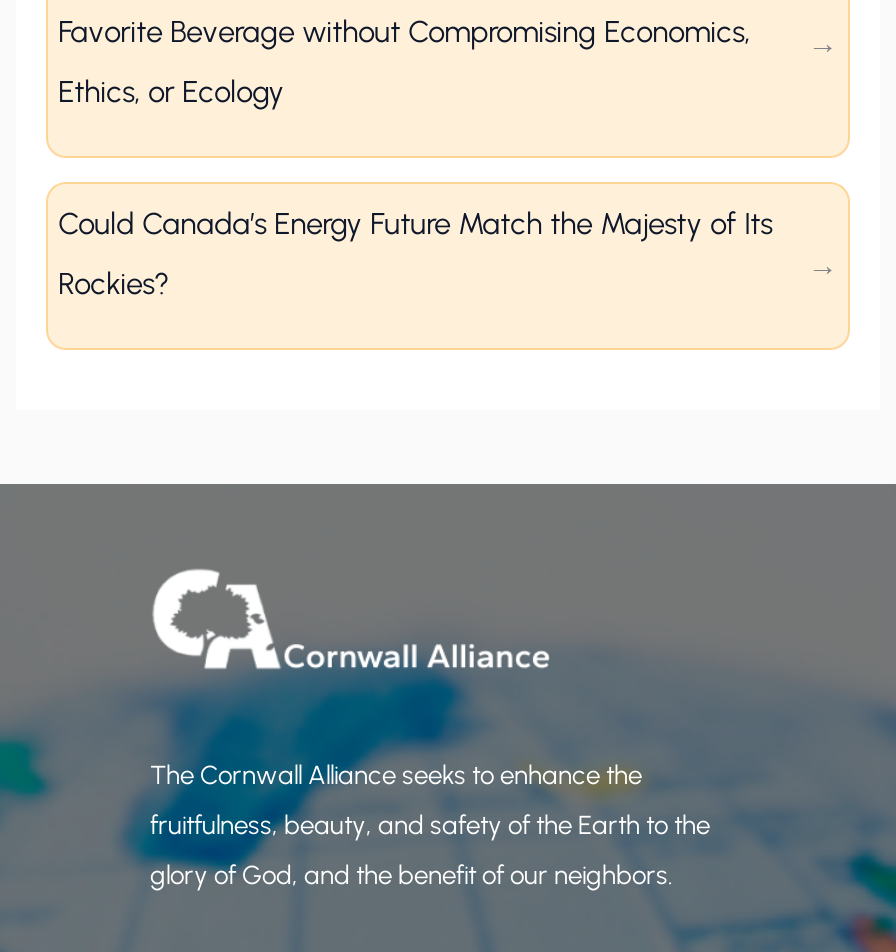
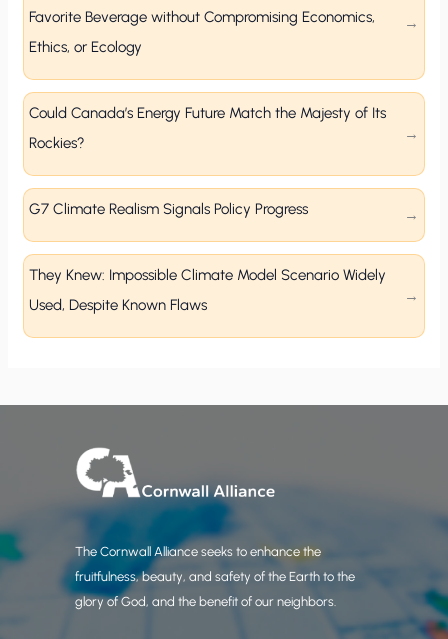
none -> [29,200,308,218] G7 Climate Realism Signals Policy Progress
none -> [29,266,386,314] They Knew: Impossible Climate Model Scenario Widely | Used, Despite Known Flaws

